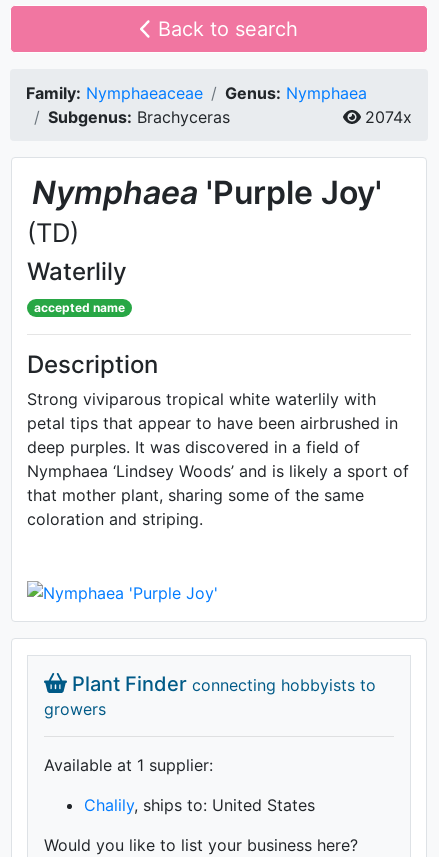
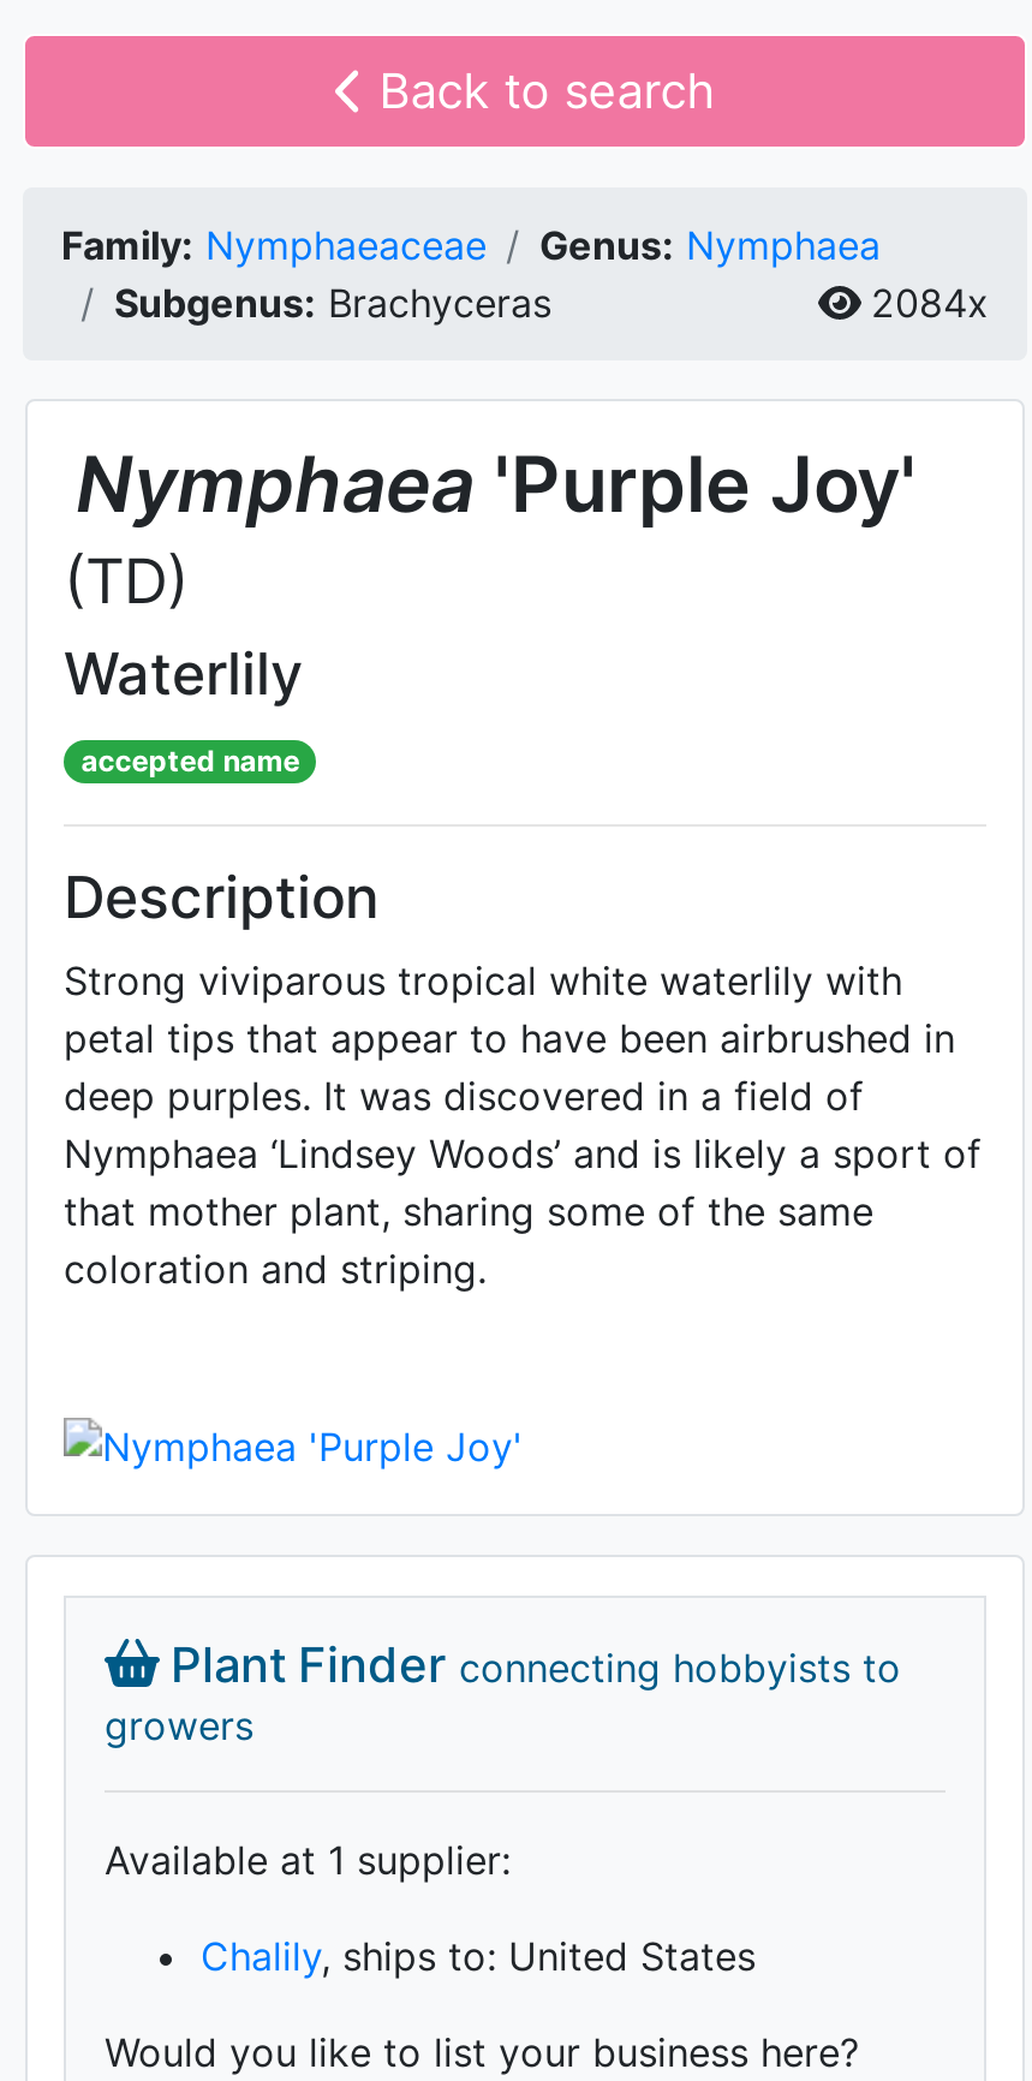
[365,107,412,127] 2074x -> [871,279,989,327] 2084x

